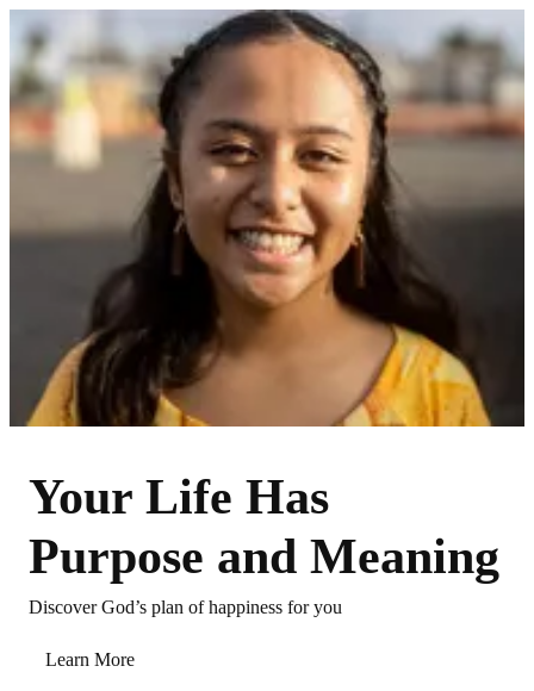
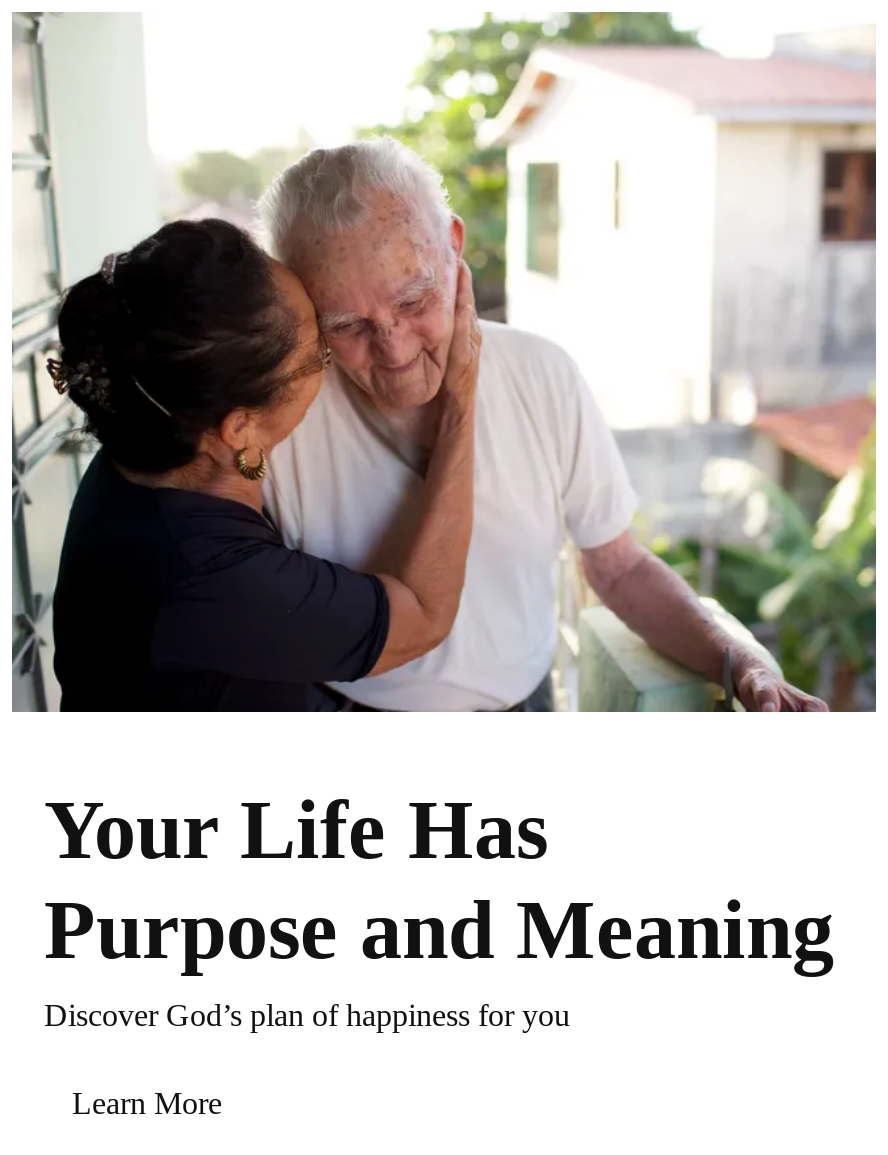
[8,8,526,428] [image] -> [12,12,878,714] [image]

